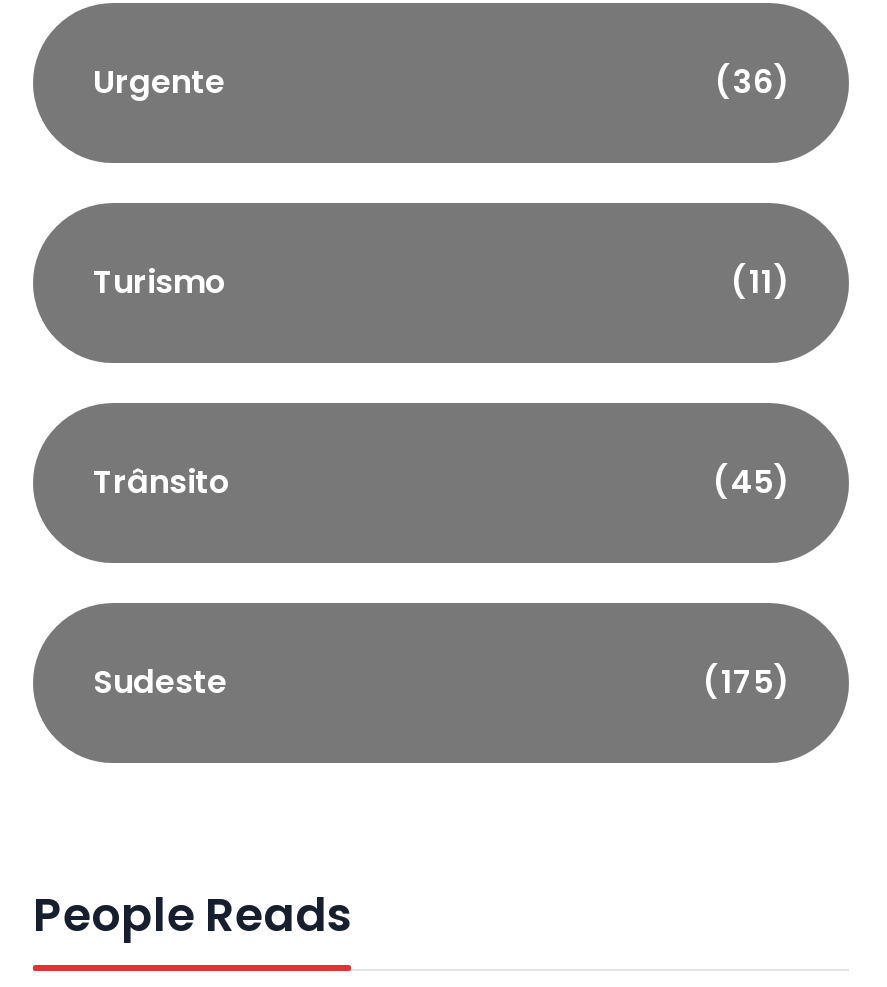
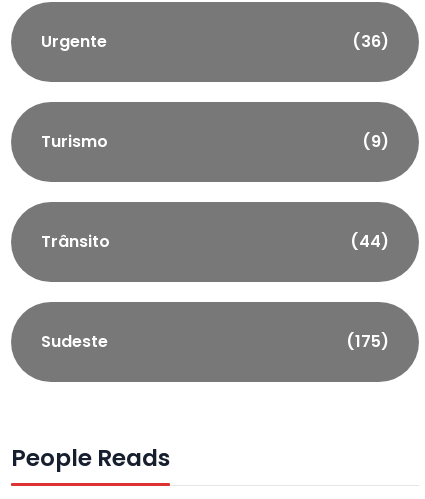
[731,259,789,305] (11) -> [362,130,389,153] (9)
[713,459,789,505] (45) -> [350,230,389,253] (44)

